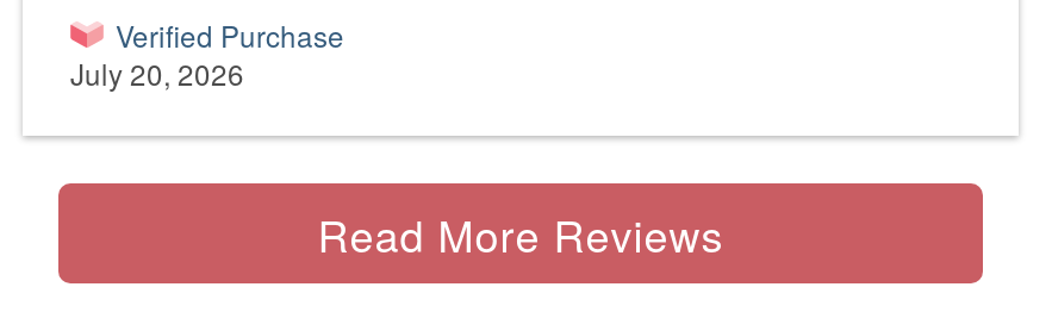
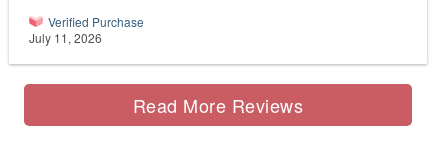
[70,53,244,93] July 20, 2026 -> [29,29,102,46] July 11, 2026

